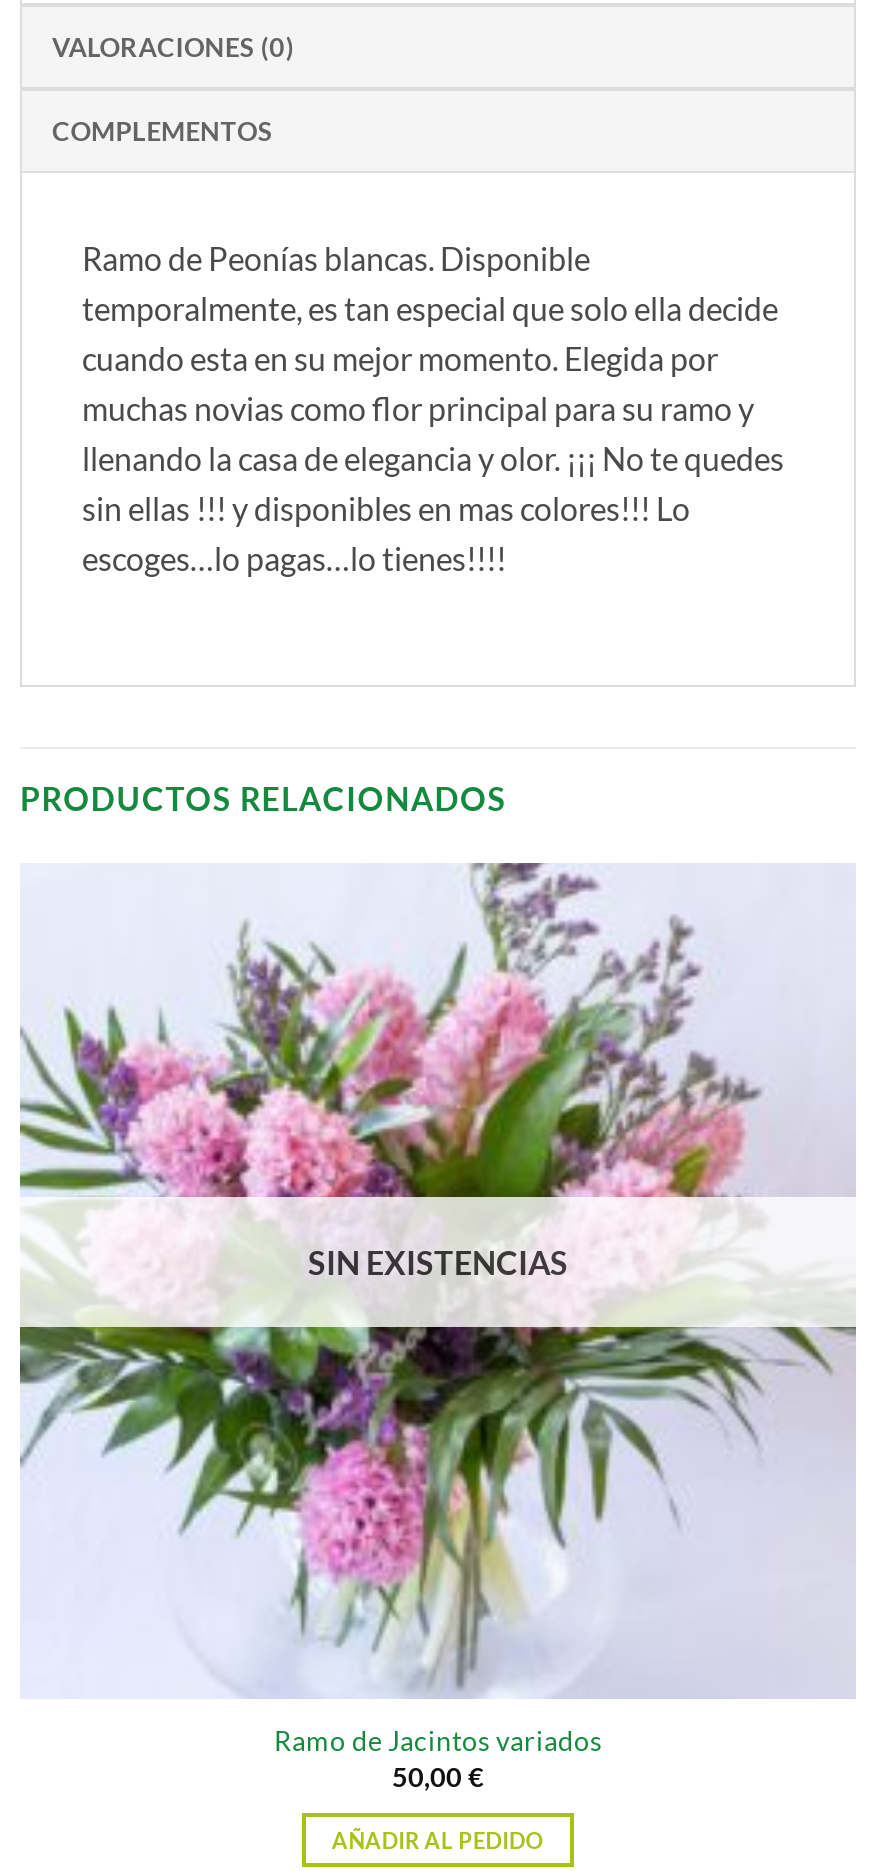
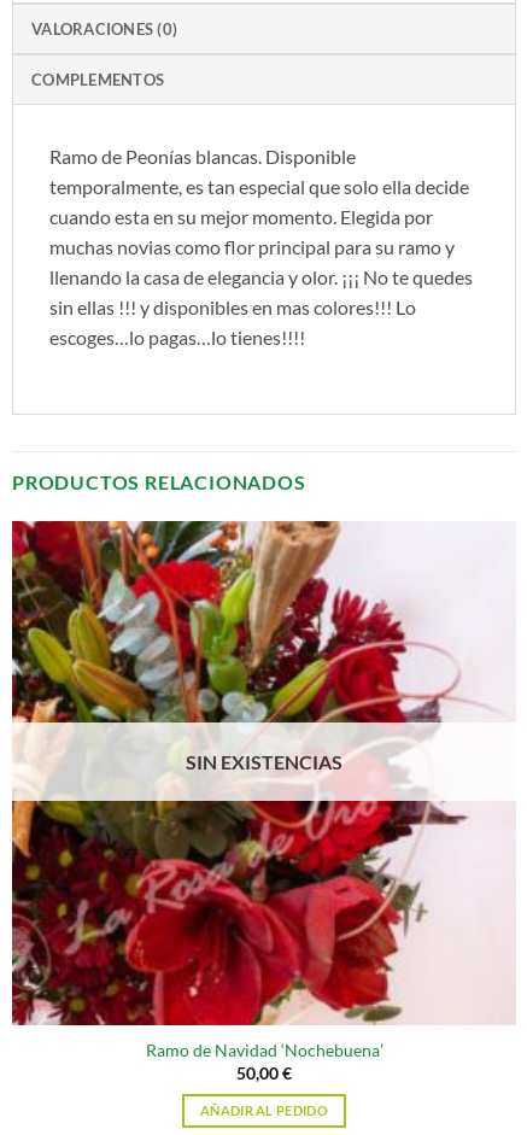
[18,861,856,1757] [image] | Ramo de Jacintos variados -> [11,520,515,1060] [image] | Ramo de Navidad ‘Nochebuena’

